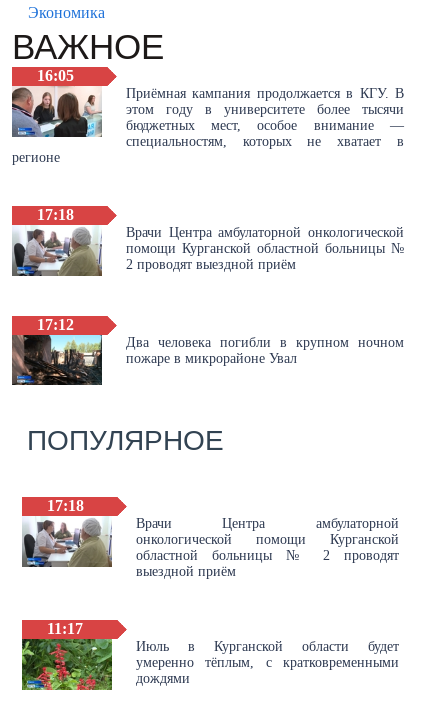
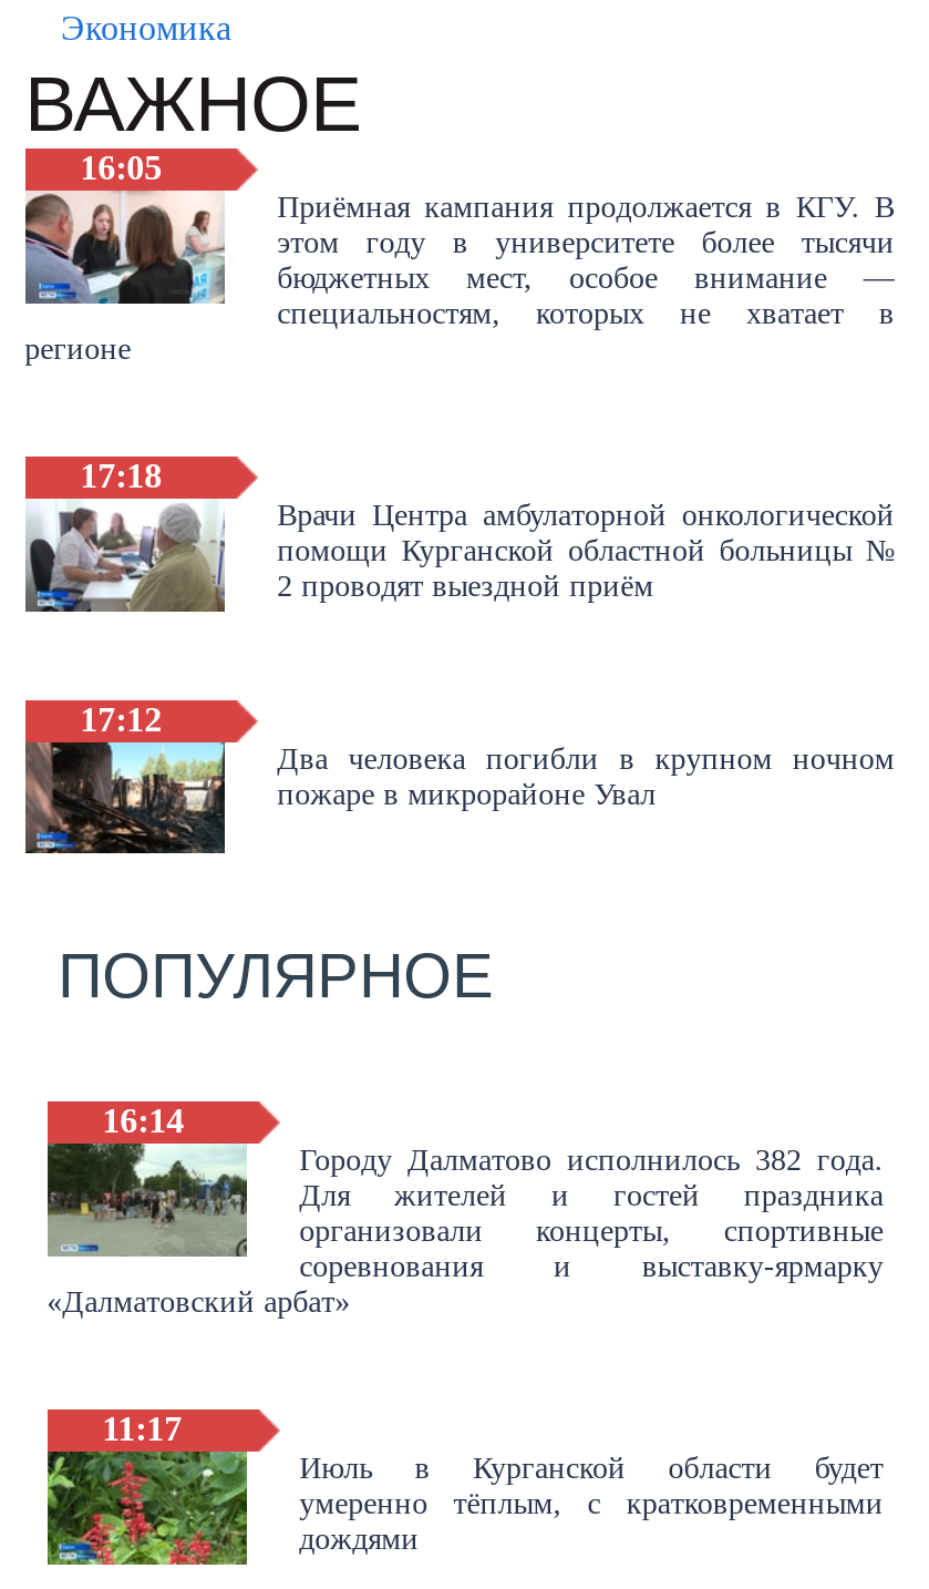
[22,497,399,579] [image] | 17:18 | Врачи Центра амбулаторной | онкологической помощи Курганской | областной больницы № 2 проводят | выездной приём -> [45,1102,883,1319] [image] | 16:14 | Городу Далматово исполнилось 382 года. | Для жителей и гостей праздника | организовали концерты, спортивные | соревнования и выставку-ярмарку | «Далматовский арбат»

